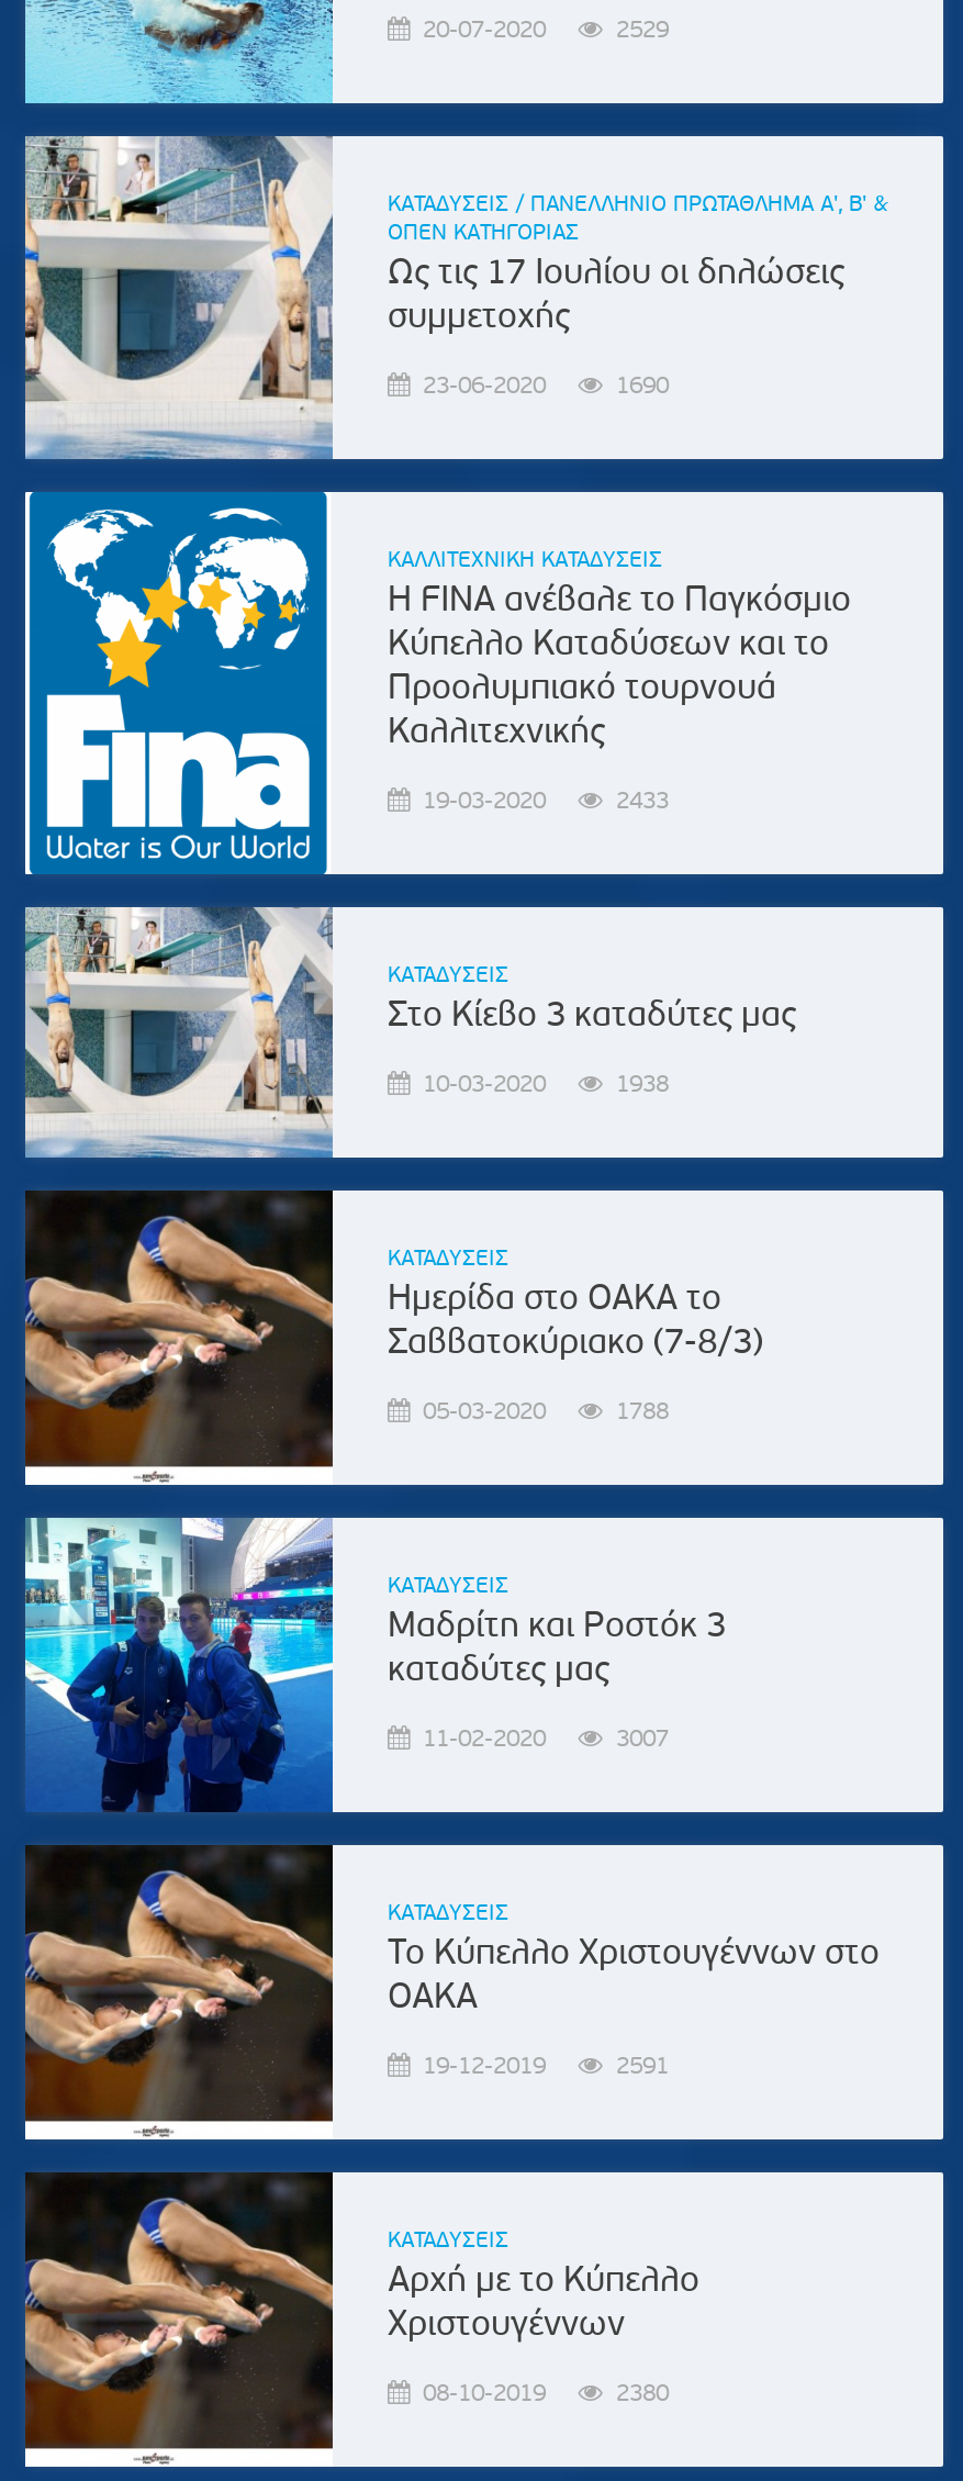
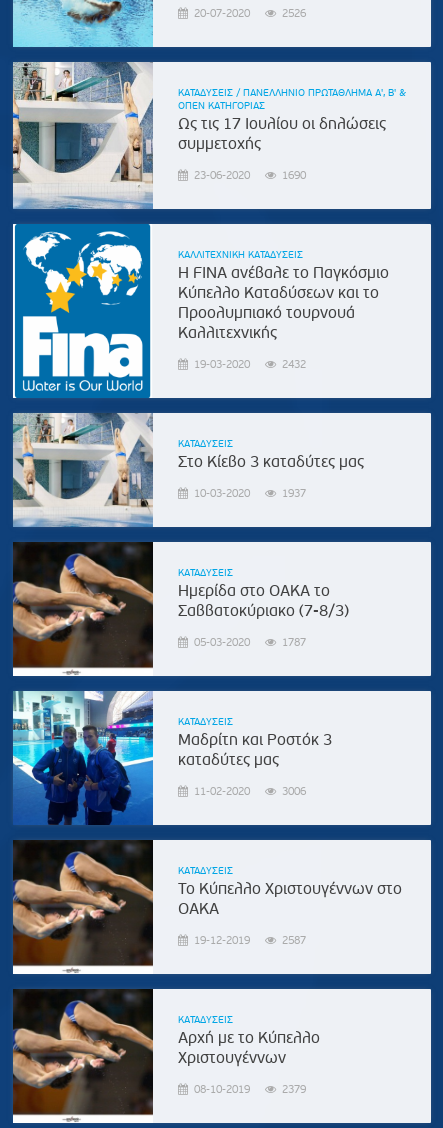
[410,20,669,44] 20-07-2020 2529 -> [188,9,306,20] 20-07-2020 2526
[410,791,669,815] 19-03-2020 2433 -> [188,360,306,371] 19-03-2020 2432
[410,1074,669,1098] 10-03-2020 1938 -> [188,489,306,500] 10-03-2020 1937
[410,1402,669,1426] 05-03-2020 1788 -> [188,638,306,649] 05-03-2020 1787
[410,1729,669,1753] 11-02-2020 3007 -> [188,787,306,798] 11-02-2020 3006
[410,2056,669,2080] 19-12-2019 2591 -> [188,936,306,947] 19-12-2019 2587
[410,2383,669,2408] 08-10-2019 2380 -> [188,1085,306,1096] 08-10-2019 2379

